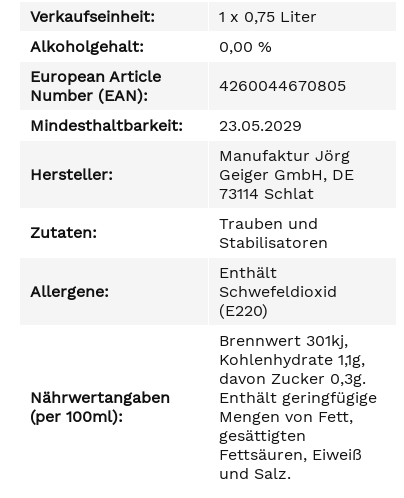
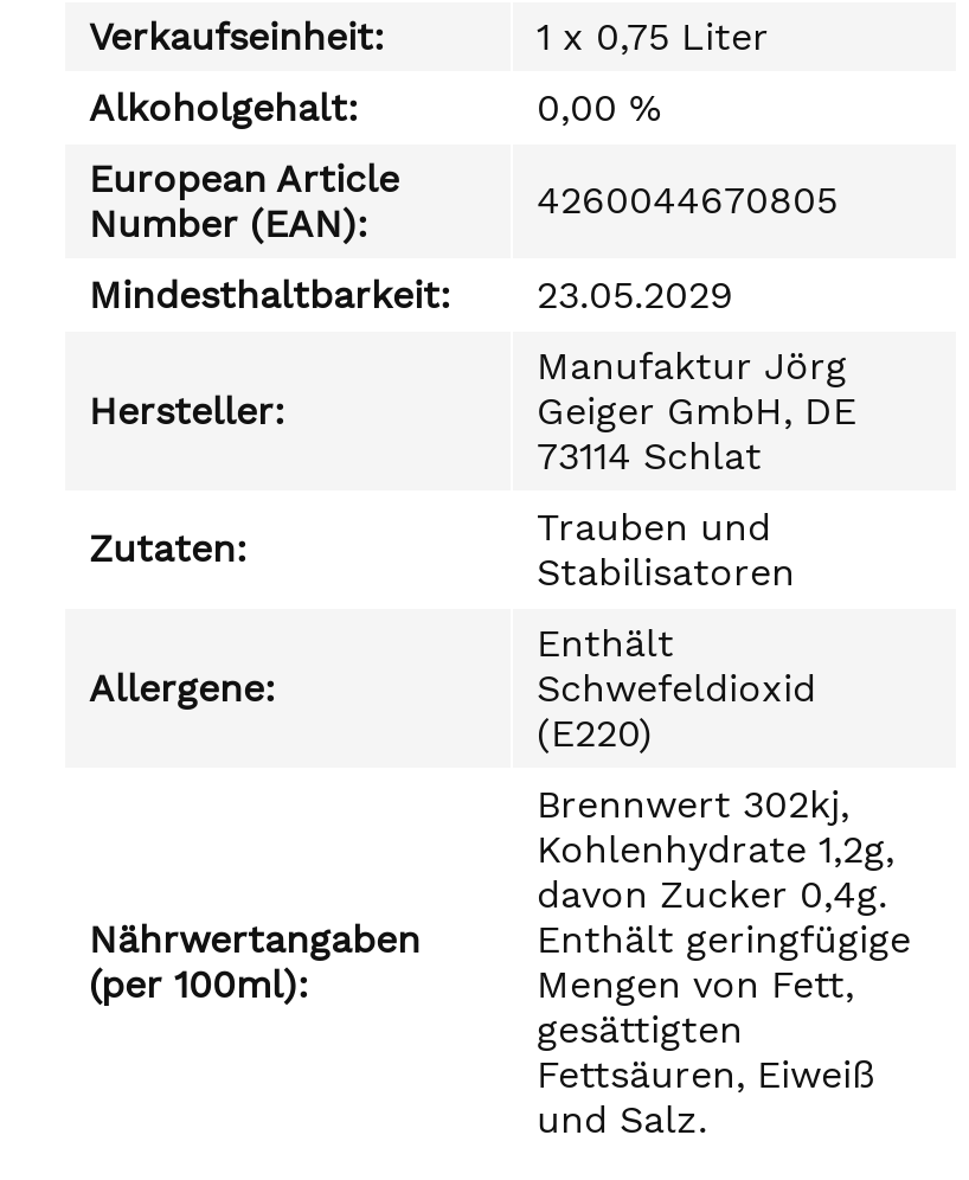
[219,331,348,350] Brennwert 301kj, -> [537,782,849,827] Brennwert 302kj,
[219,350,365,369] Kohlenhydrate 1,1g, -> [537,827,894,872] Kohlenhydrate 1,2g,
[219,369,366,388] davon Zucker 0,3g. -> [537,872,887,917] davon Zucker 0,4g.

